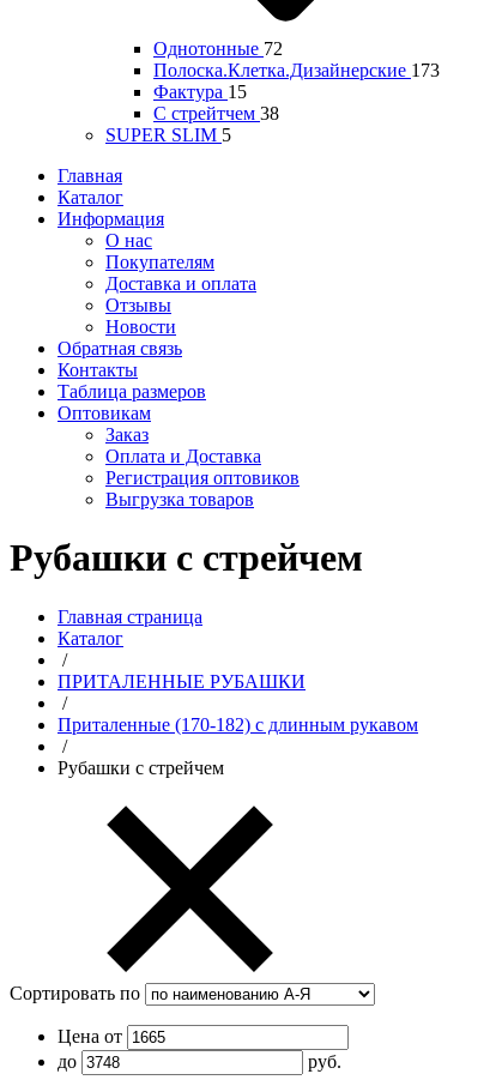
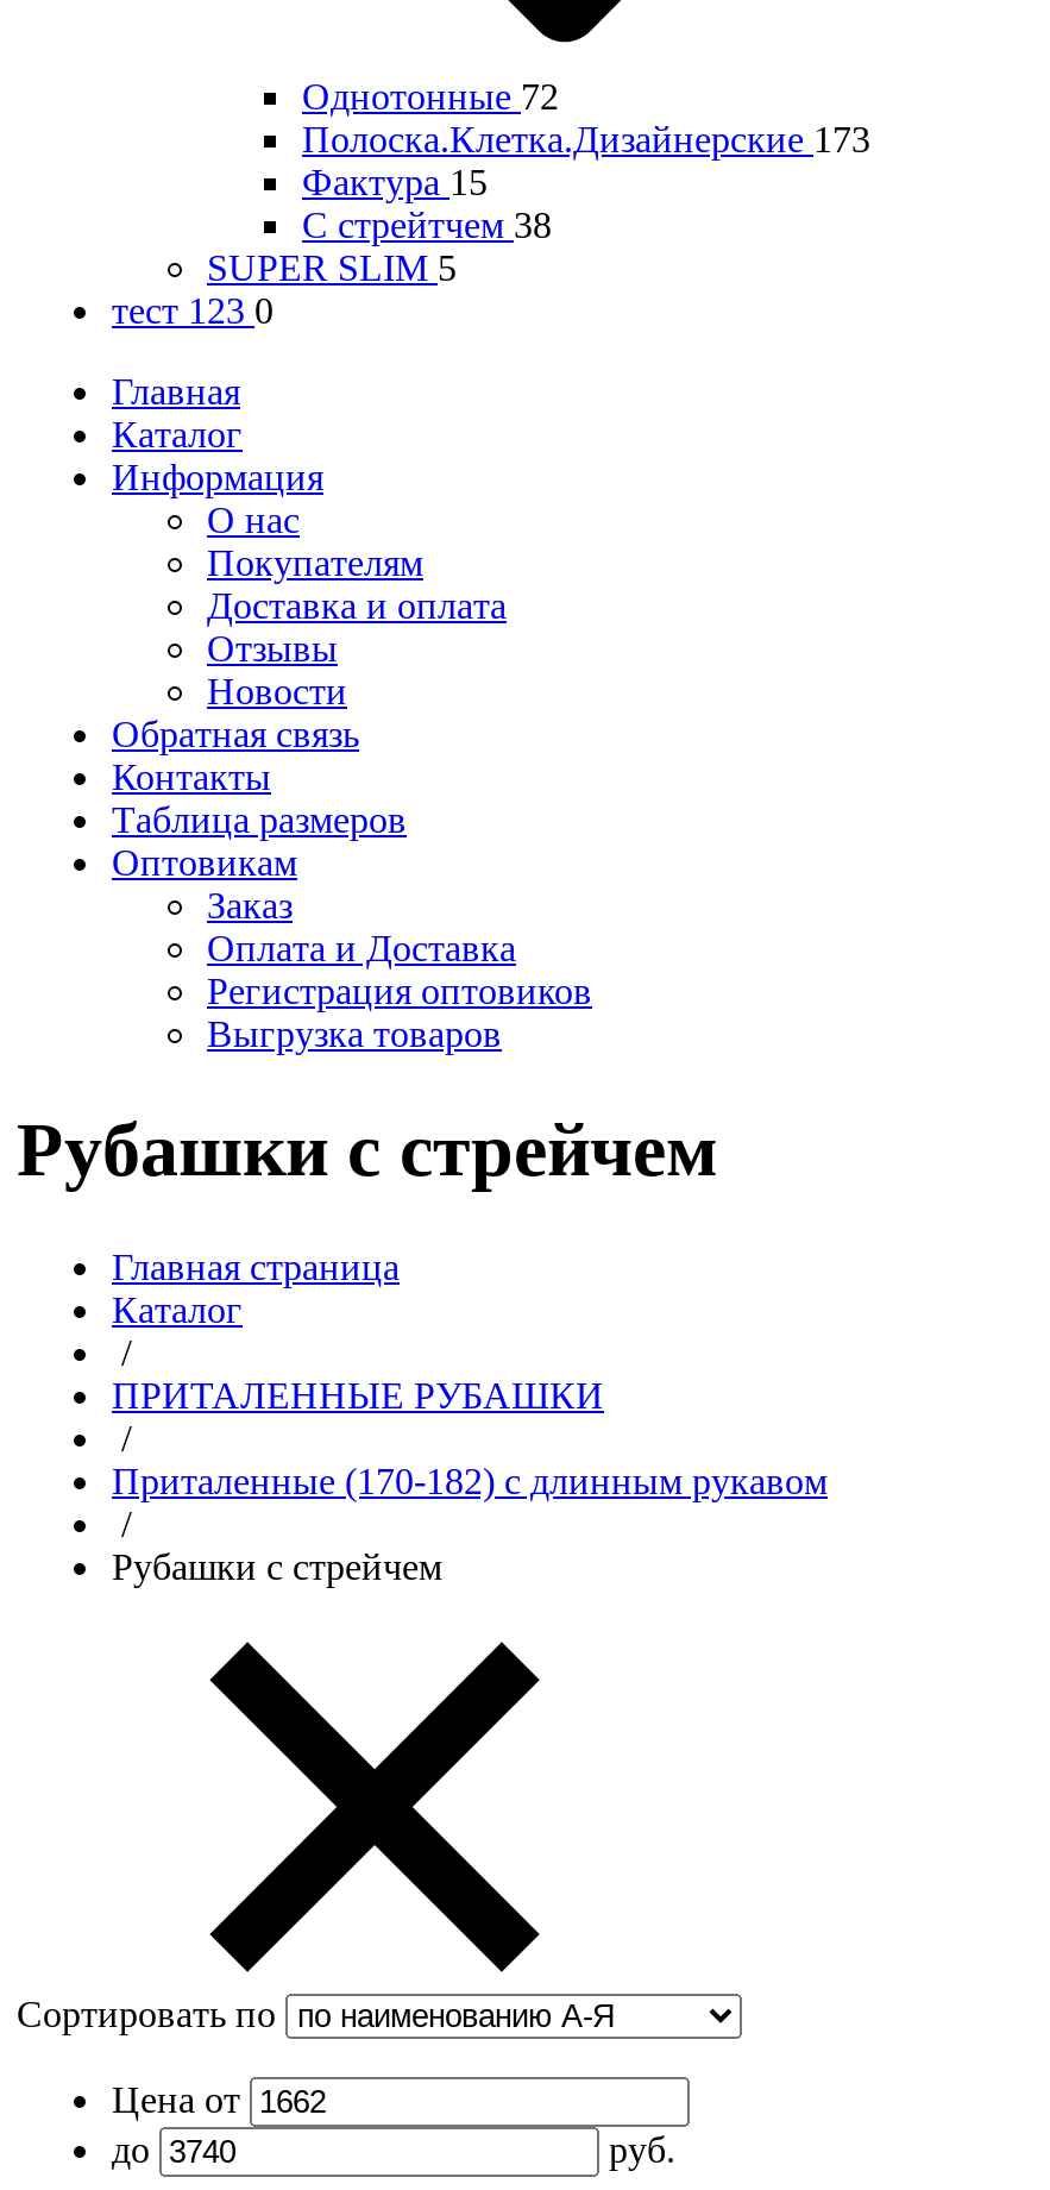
none -> [112,290,273,331] тест 123 0

